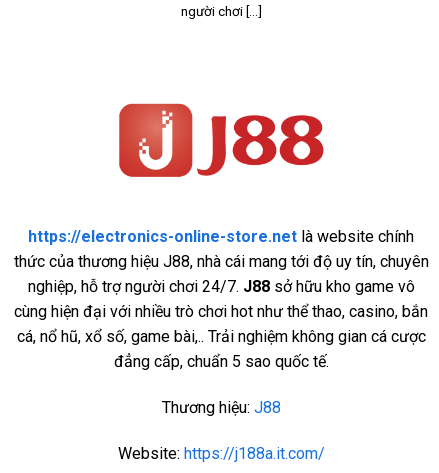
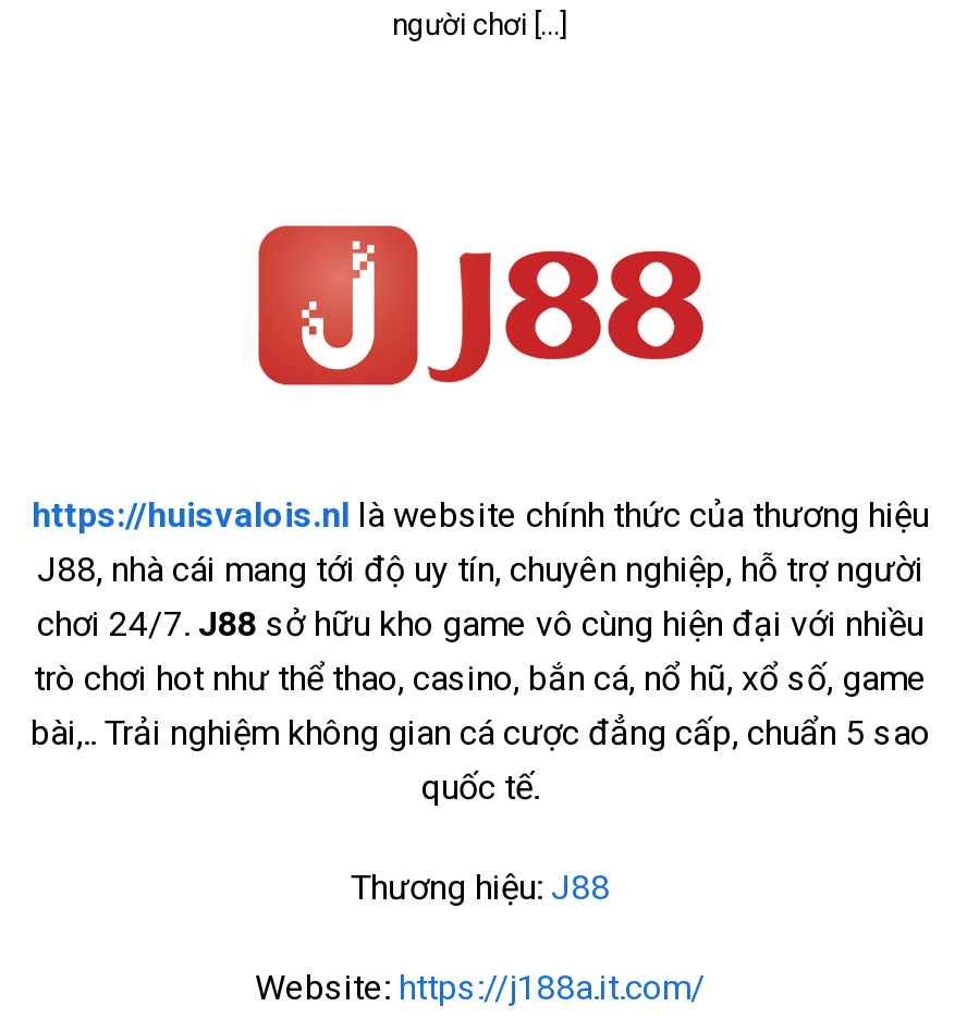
[13,227,428,371] https://electronics-online-store.net là website chính | thức của thương hiệu J88, nhà cái mang tới độ uy tín, chuyên | nghiệp, hỗ trợ người chơi 24/7. J88 sở hữu kho game vô | cùng hiện đại với nhiều trò chơi hot như thể thao, casino, bắn | cá, nổ hũ, xổ số, game bài,.. Trải nghiệm không gian cá cược | đẳng cấp, chuẩn 5 sao quốc tế. -> [30,494,930,808] https://huisvalois.nl là website chính thức của thương hiệu | J88, nhà cái mang tới độ uy tín, chuyên nghiệp, hỗ trợ người | chơi 24/7. J88 sở hữu kho game vô cùng hiện đại với nhiều | trò chơi hot như thể thao, casino, bắn cá, nổ hũ, xổ số, game | bài,.. Trải nghiệm không gian cá cược đẳng cấp, chuẩn 5 sao | quốc tế.

